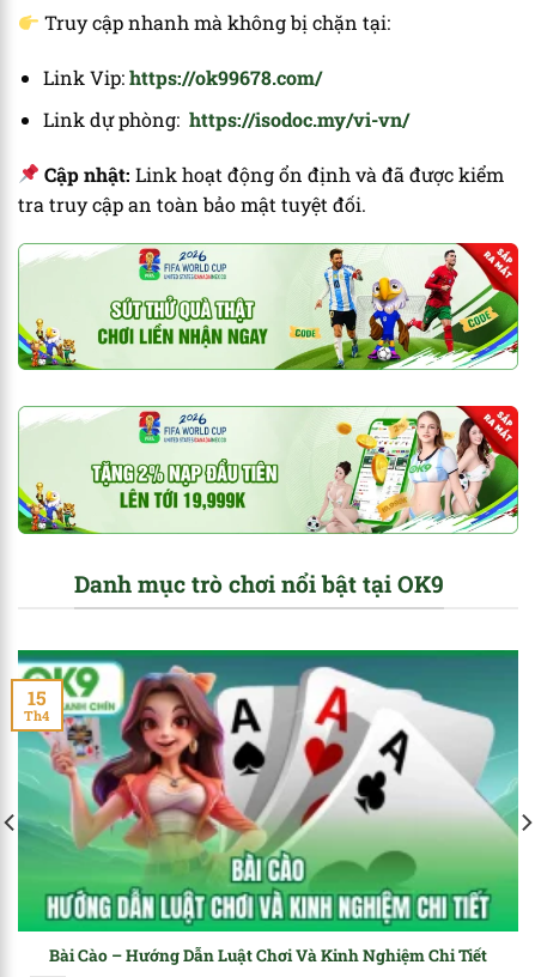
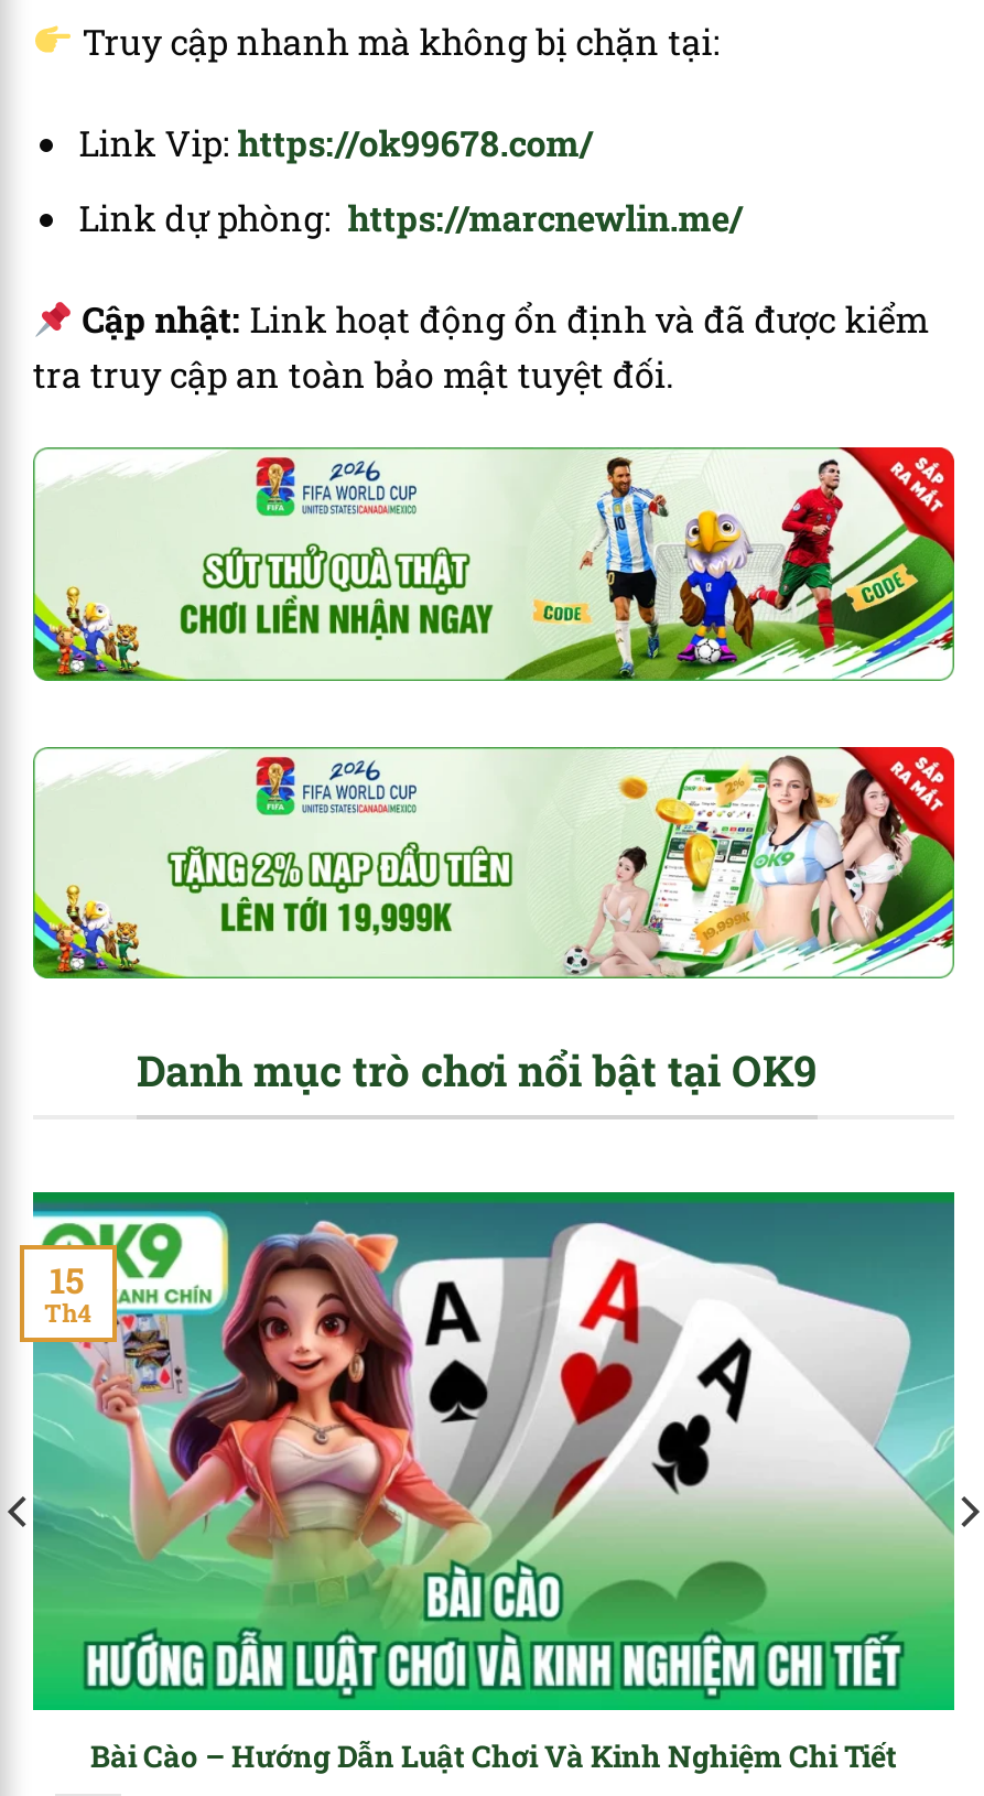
[43,106,409,131] Link dự phòng: https://isodoc.my/vi-vn/ -> [79,194,742,241] Link dự phòng: https://marcnewlin.me/

